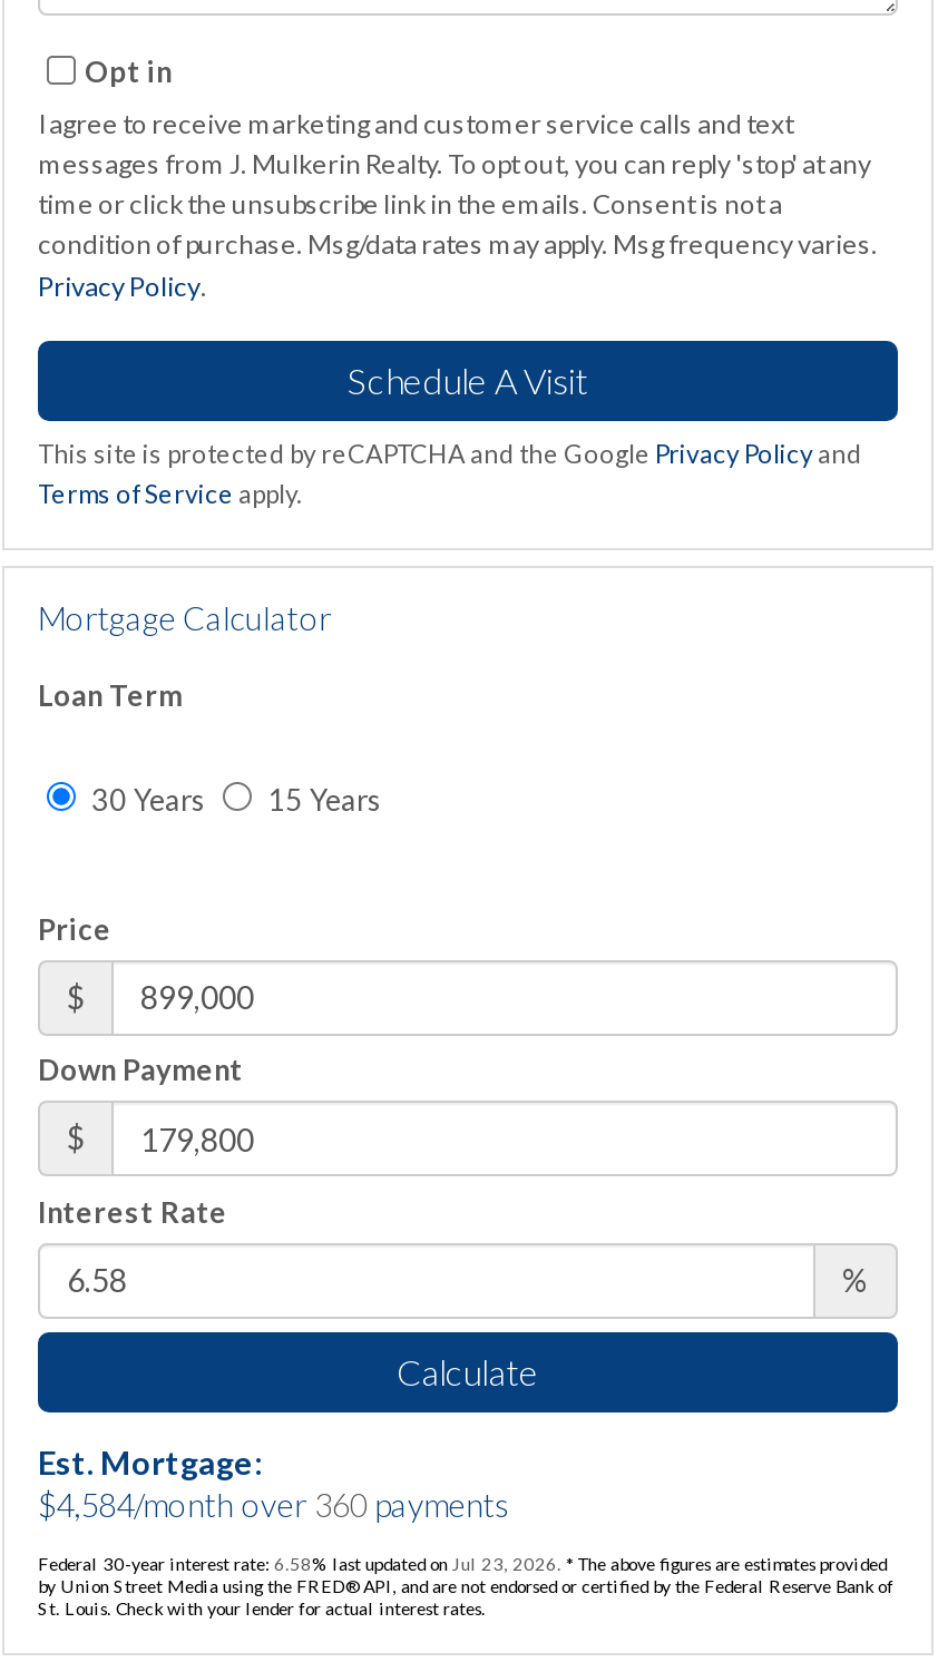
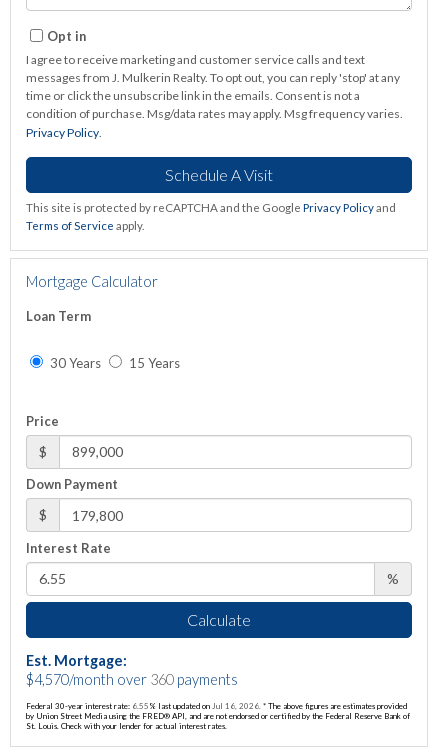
[38,1486,510,1524] $4,584/month over 360 payments -> [26,671,238,688] $4,570/month over 360 payments
[38,1553,887,1575] Federal 30-year interest rate: 6.58% last updated on Jul 23, 2026. * The above figures are estimates provided -> [26,701,407,711] Federal 30-year interest rate: 6.55% last updated on Jul 16, 2026. * The above figures are estimates provided

